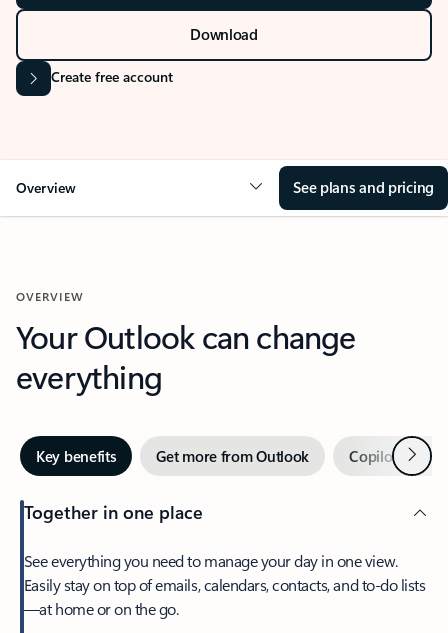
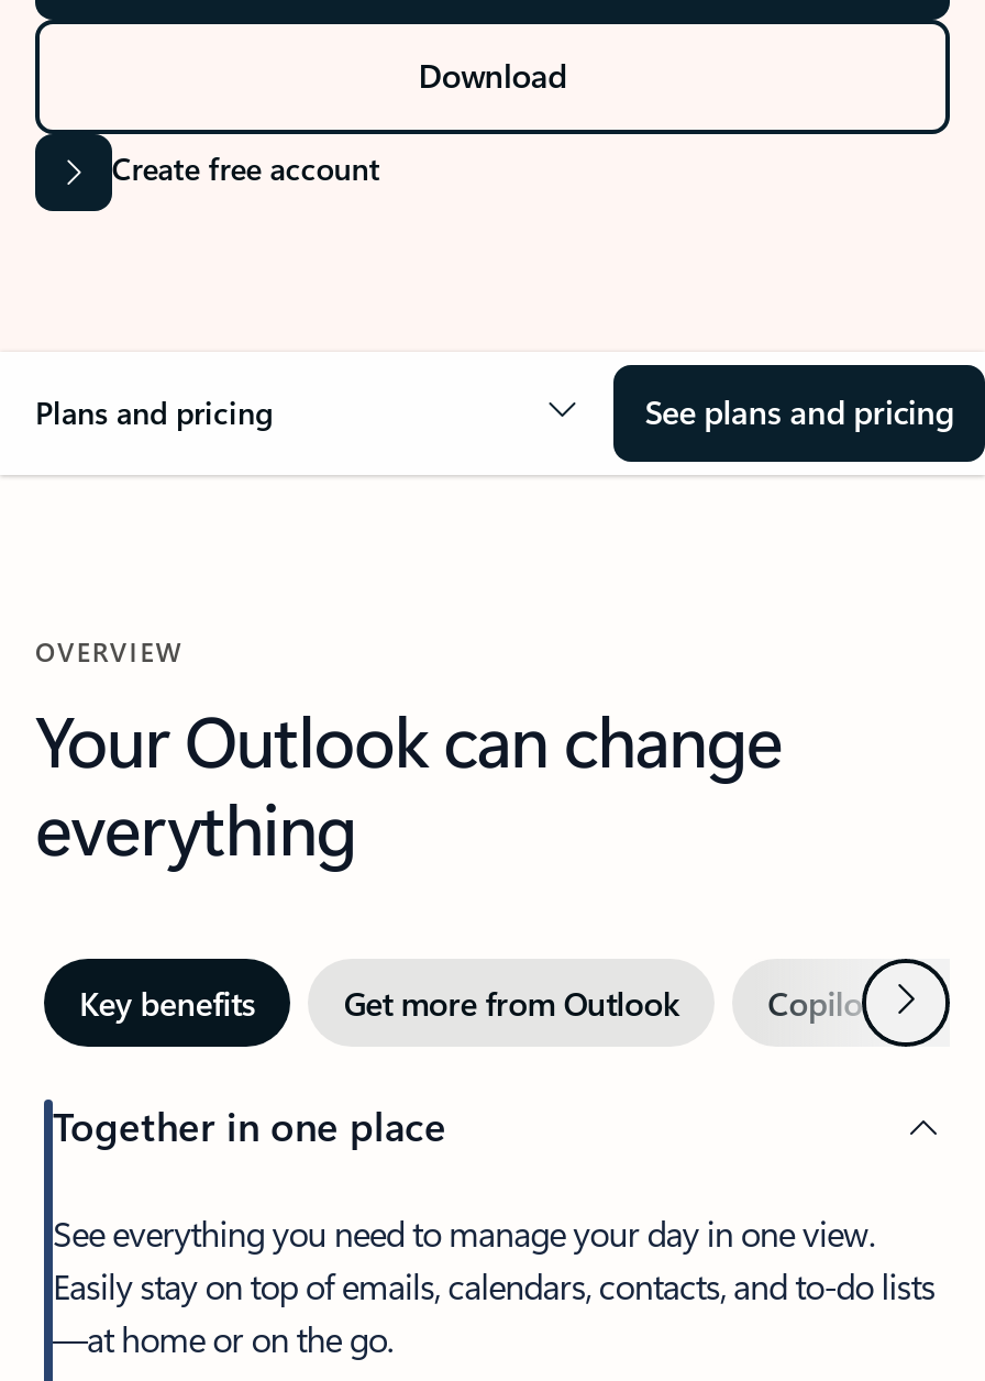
[16,178,76,197] Overview -> [35,391,273,433] Plans and pricing

